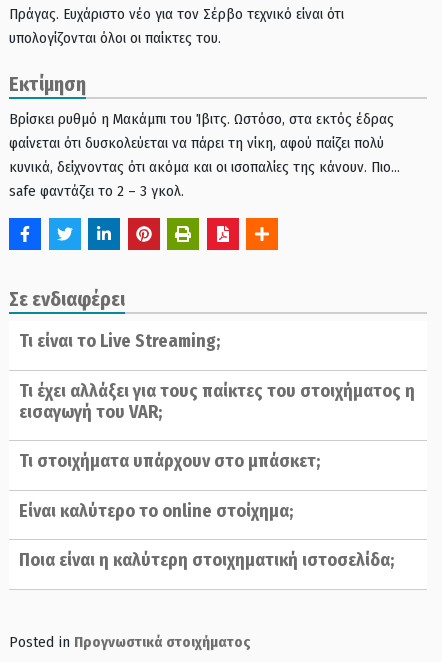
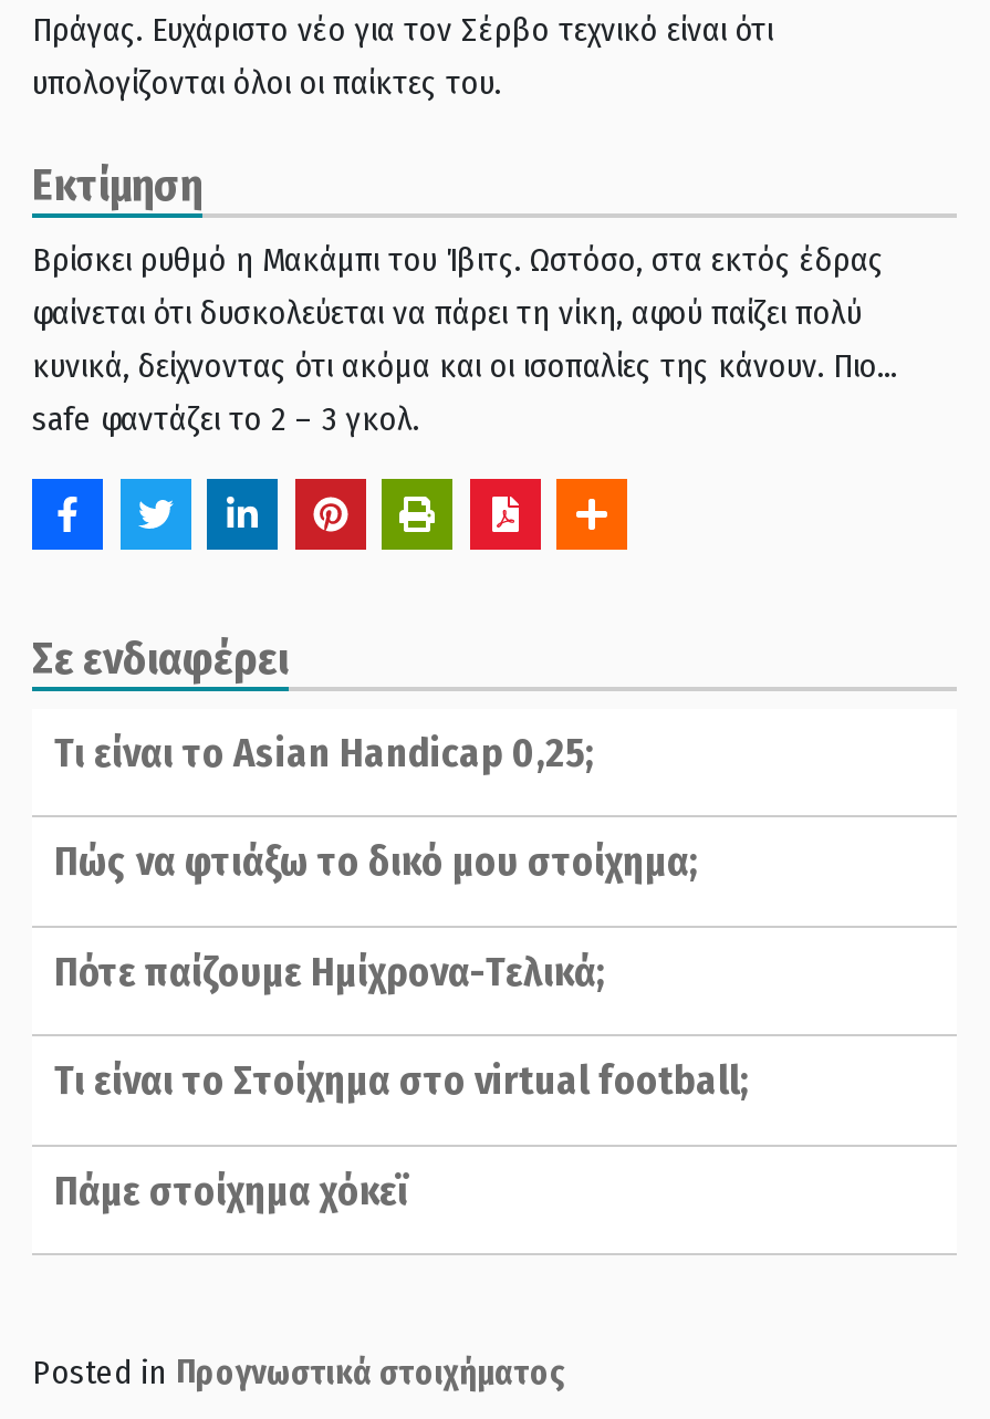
[19,330,220,352] Τι είναι το Live Streaming; -> [54,729,594,778] Τι είναι το Asian Handicap 0,25;
[19,379,415,422] Τι έχει αλλάξει για τους παίκτες του στοιχήματος η | εισαγωγή του VAR; -> [54,838,698,887] Πώς να φτιάξω το δικό μου στοίχημα;
[19,450,320,472] Τι στοιχήματα υπάρχουν στο μπάσκετ; -> [54,948,605,997] Πότε παίζουμε Ημίχρονα-Τελικά;
[19,499,293,521] Είναι καλύτερο το online στοίχημα; -> [54,1057,749,1106] Τι είναι το Στοίχημα στο virtual football;
[19,549,394,571] Ποια είναι η καλύτερη στοιχηματική ιστοσελίδα; -> [54,1167,408,1215] Πάμε στοίχημα χόκεϊ

